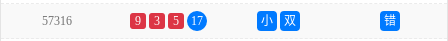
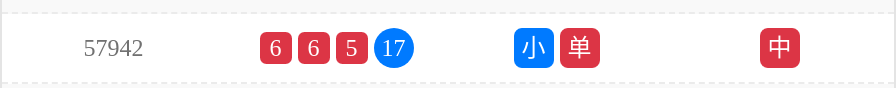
[42,14,72,28] 57316 -> [84,34,144,62] 57942
[135,14,141,28] 9 -> [270,34,282,62] 6
[154,14,160,28] 3 -> [308,34,320,62] 6
[284,14,396,28] 双 | 错 -> [568,34,792,62] 单 | 中

